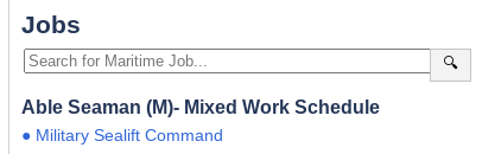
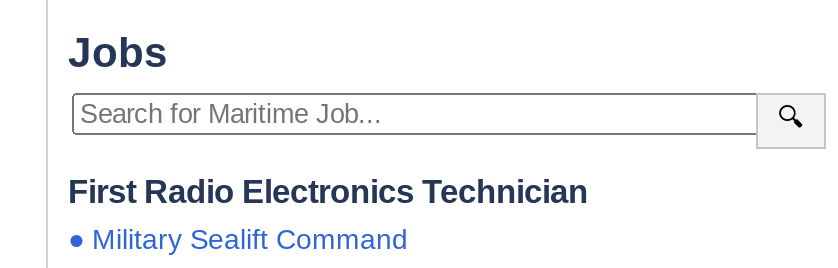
[21,95,380,117] Able Seaman (M)- Mixed Work Schedule -> [68,173,588,209] First Radio Electronics Technician

